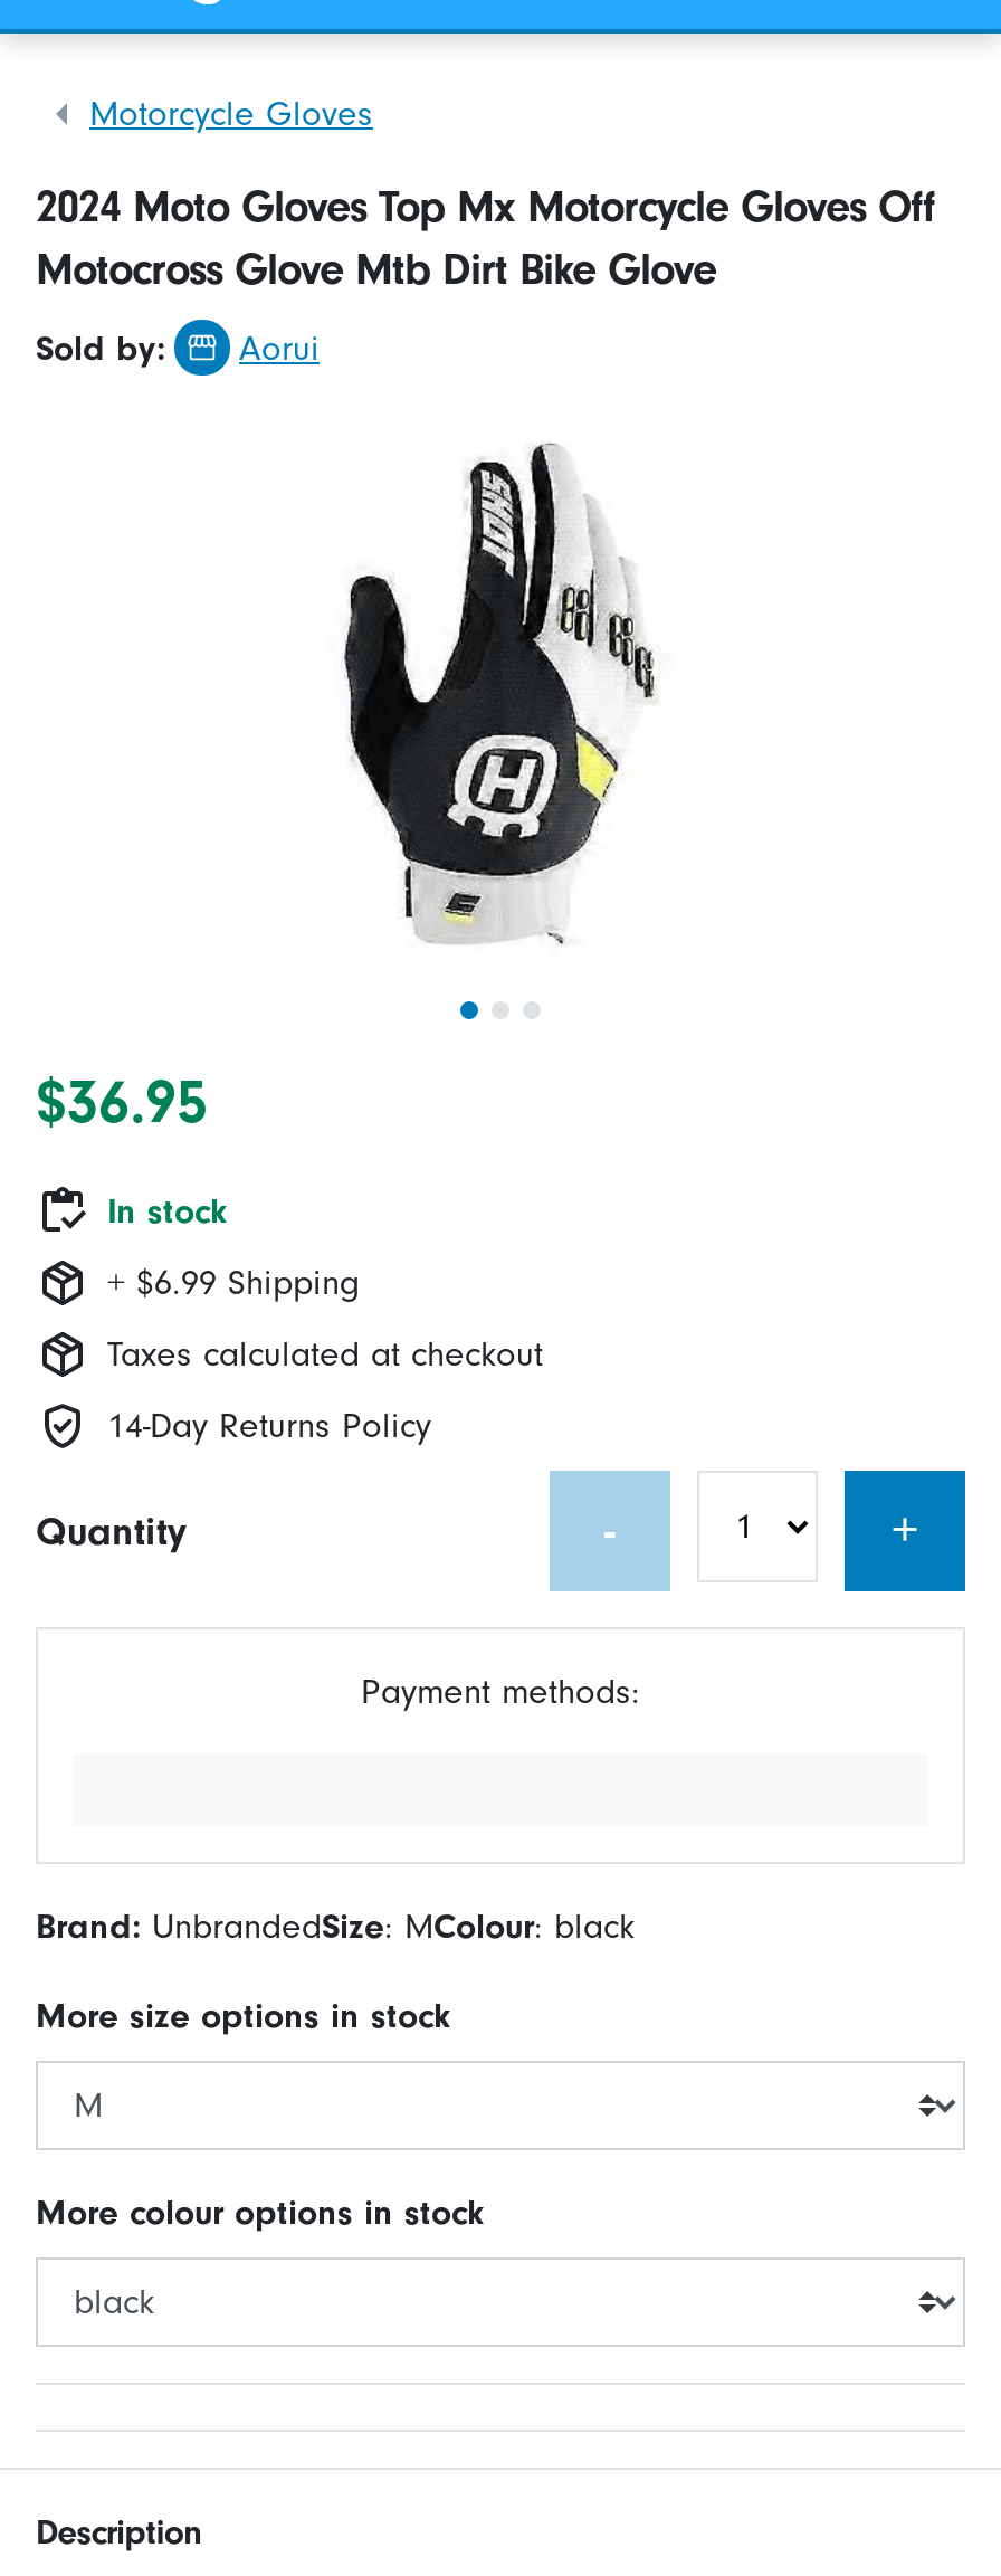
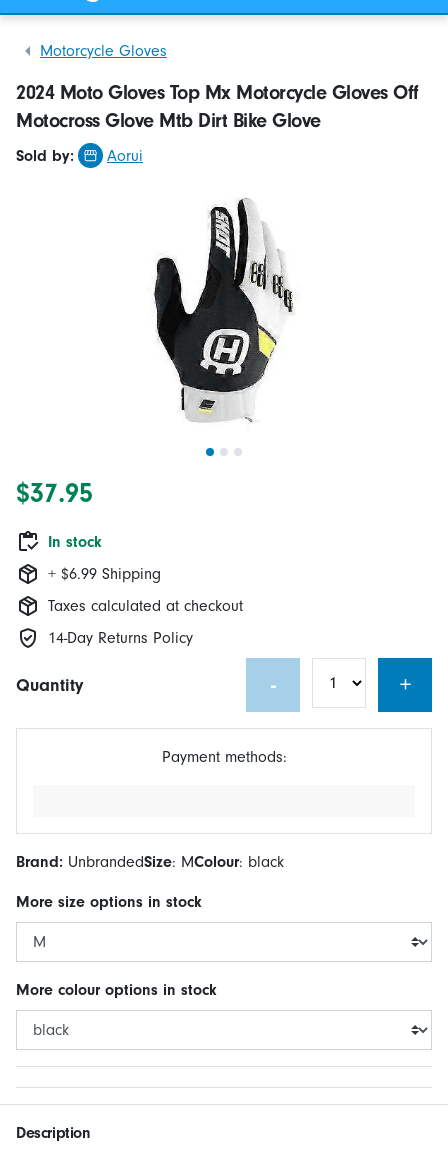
[36,1066,208,1138] $36.95 -> [16,477,93,509] $37.95

